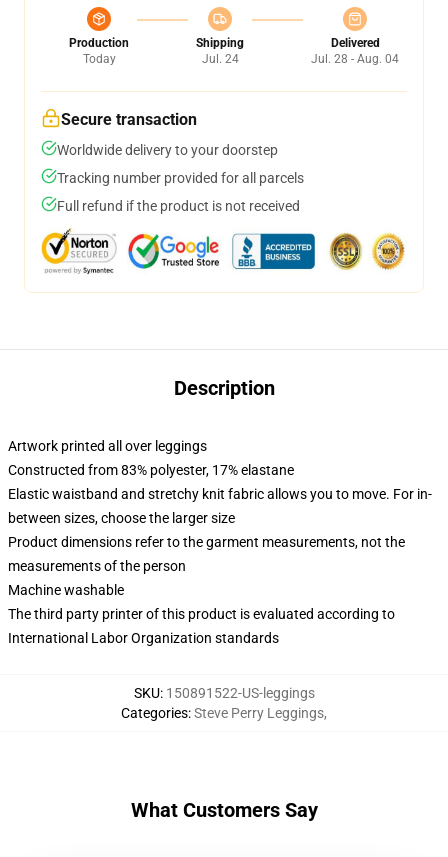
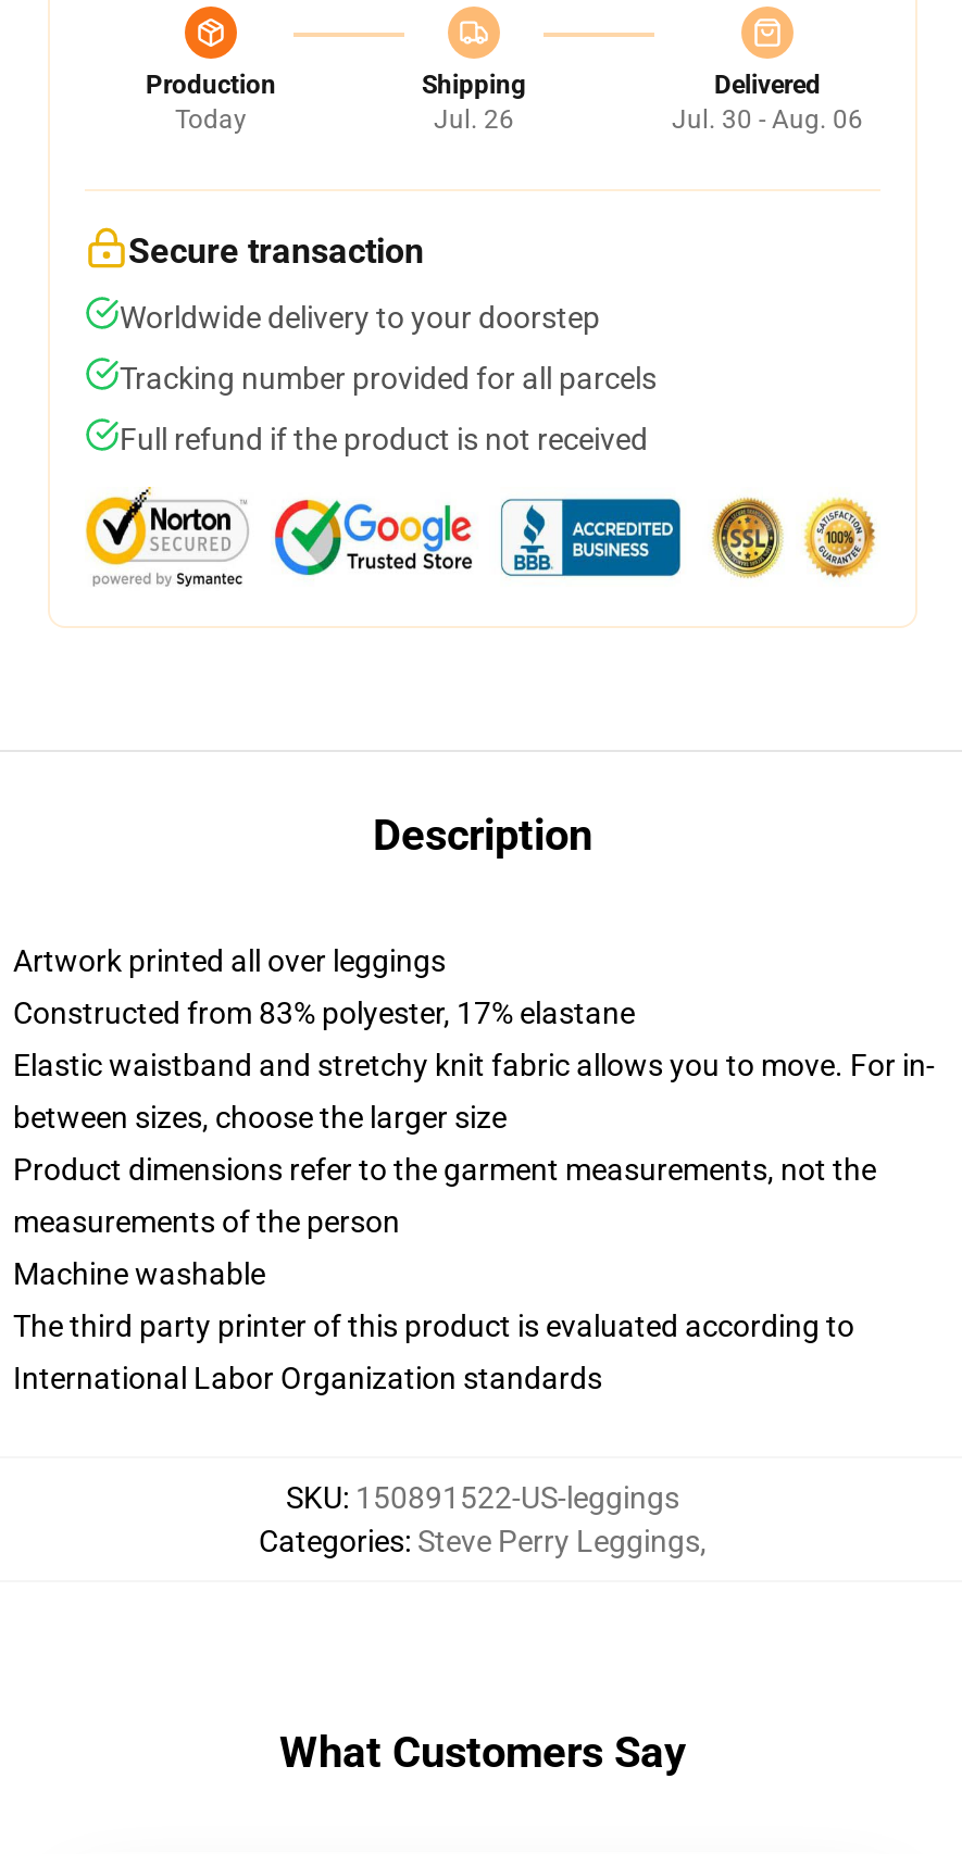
[201,52,238,66] Jul. 24 -> [434,104,514,135] Jul. 26
[311,52,399,66] Jul. 28 - Aug. 04 -> [672,104,863,135] Jul. 30 - Aug. 06

